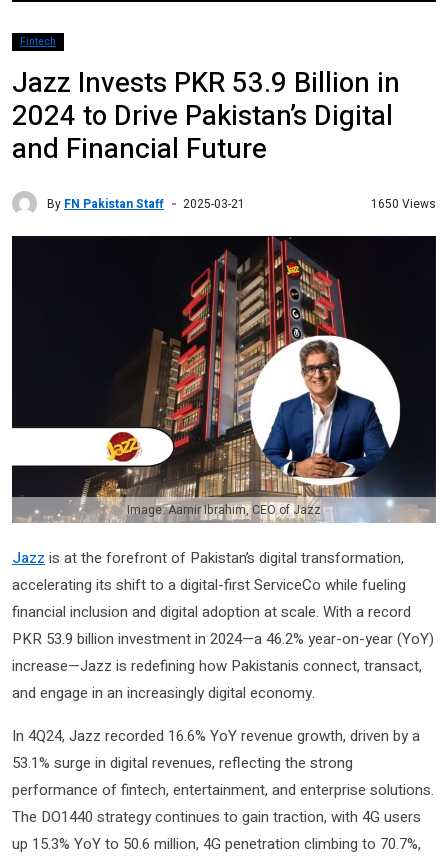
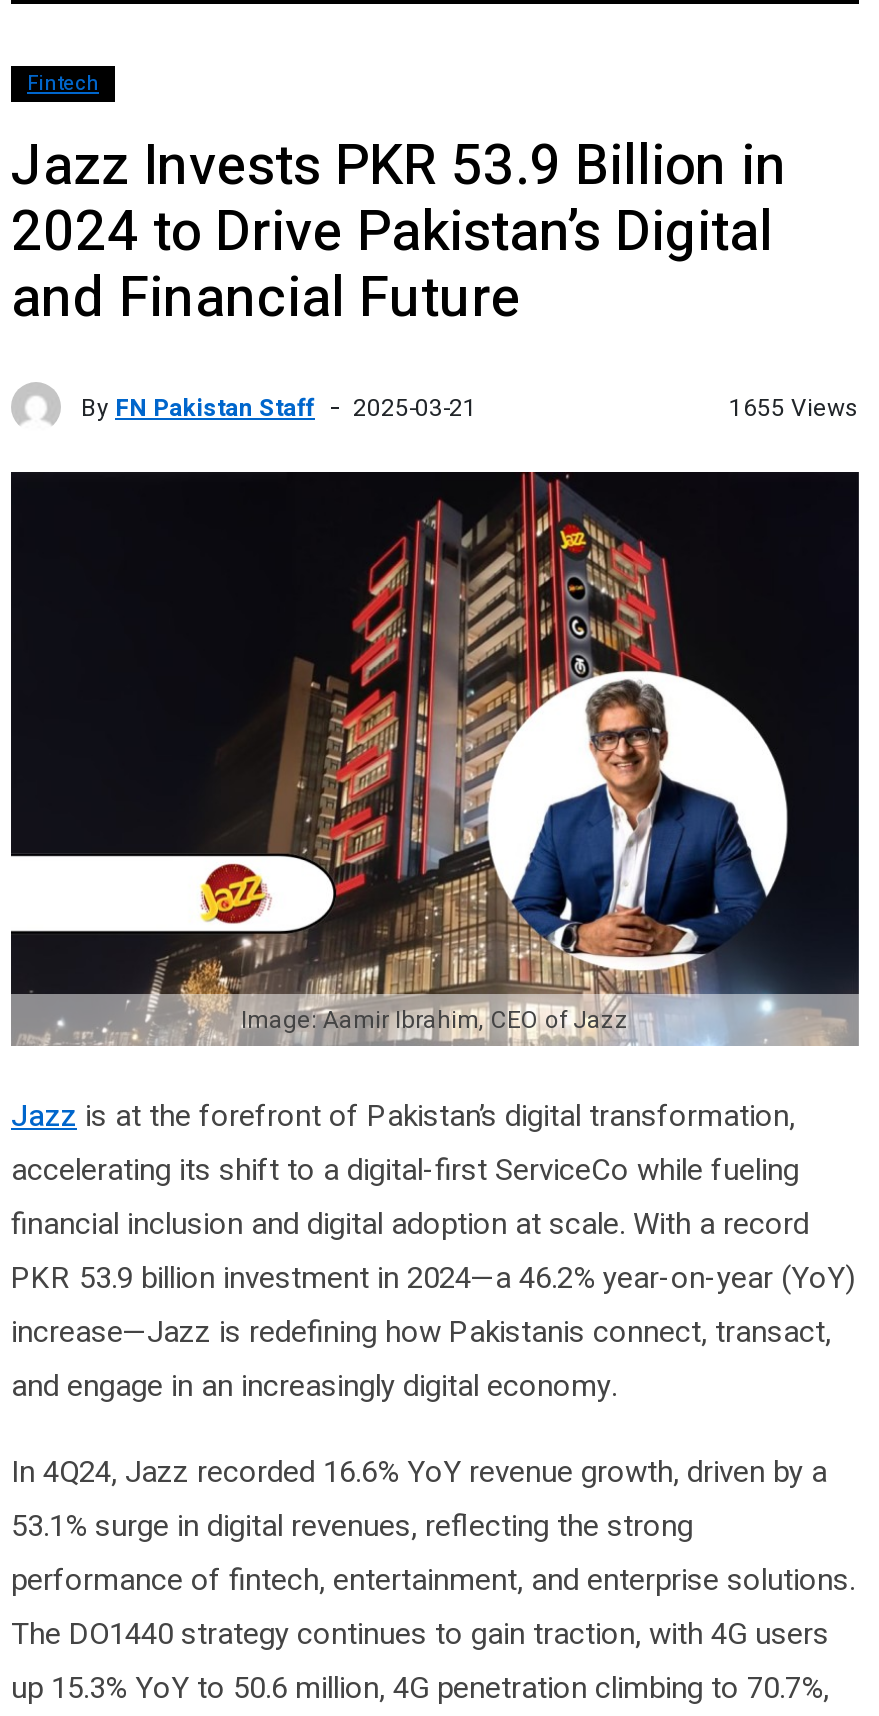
[371,194,436,212] 1650 Views -> [729,389,859,425] 1655 Views

